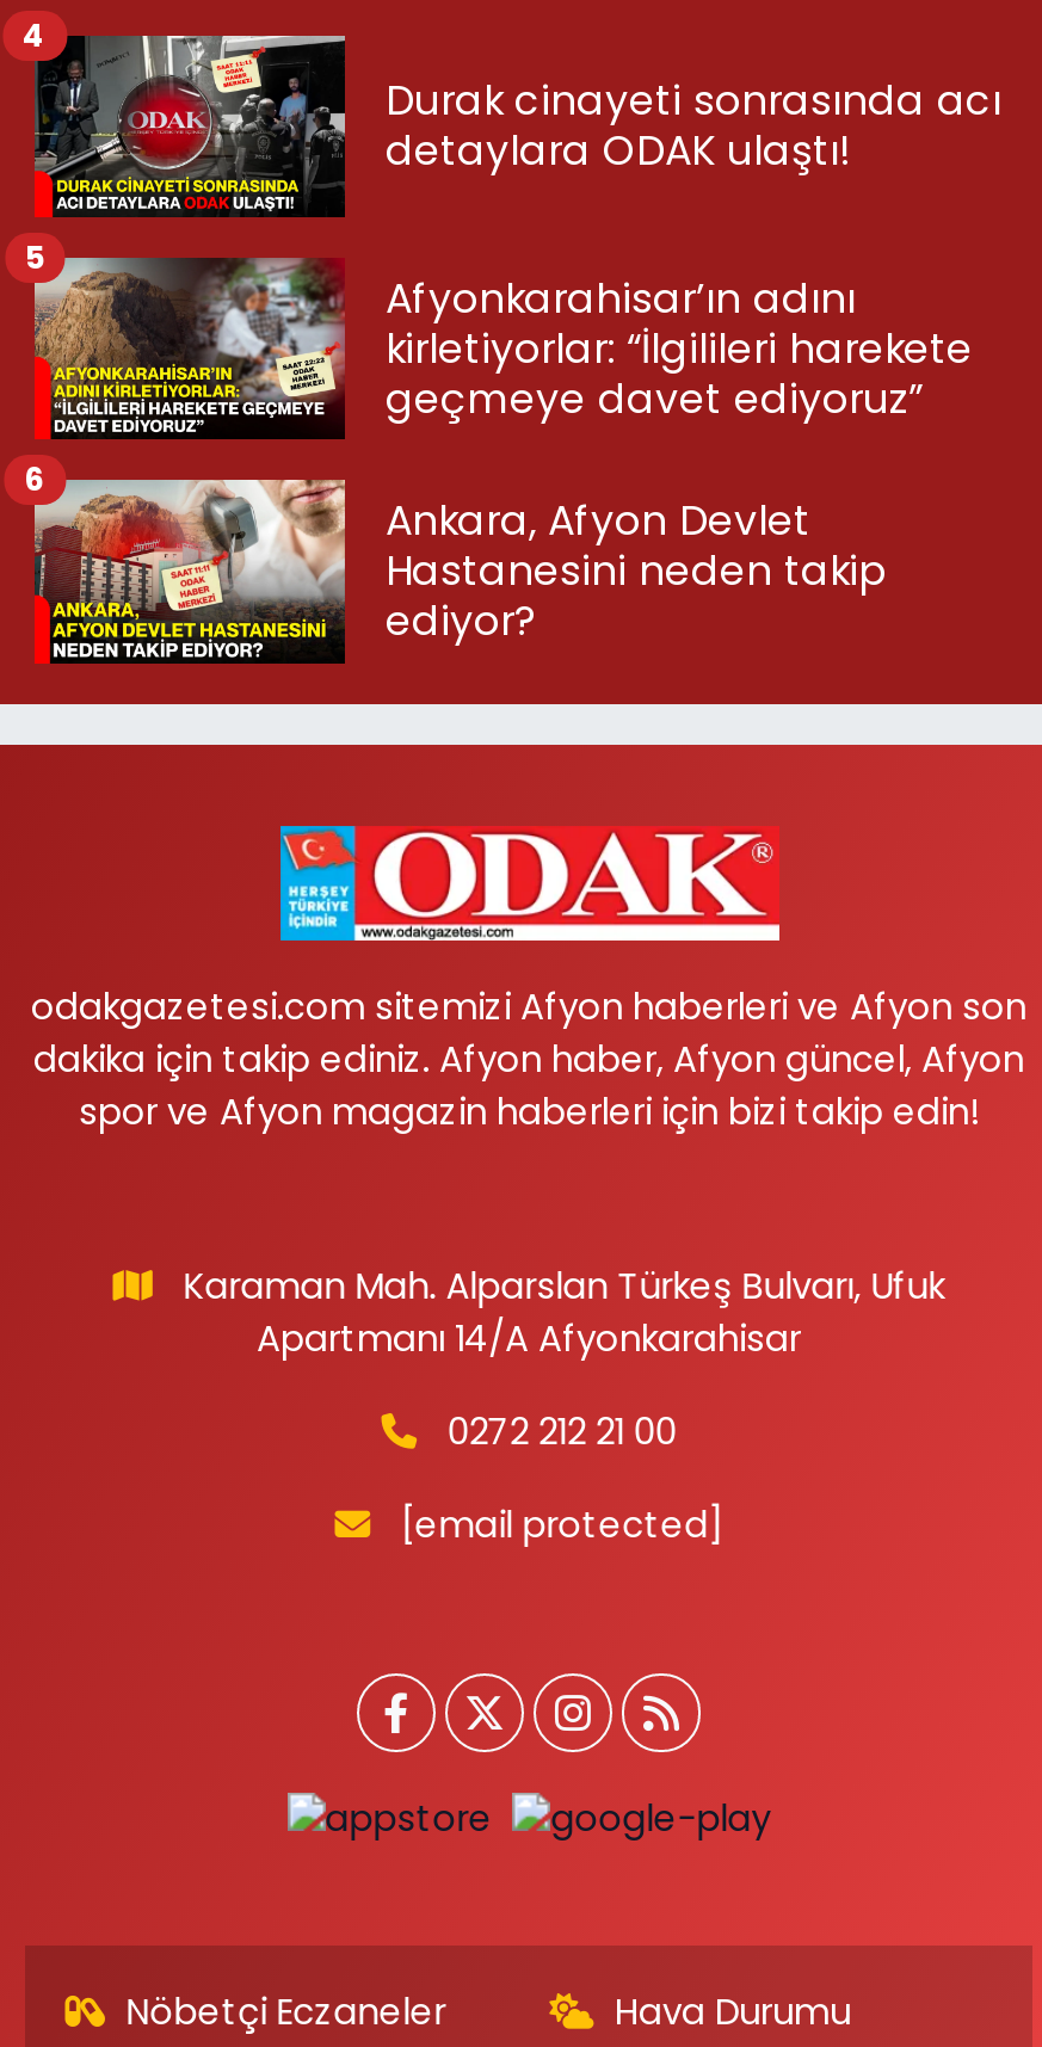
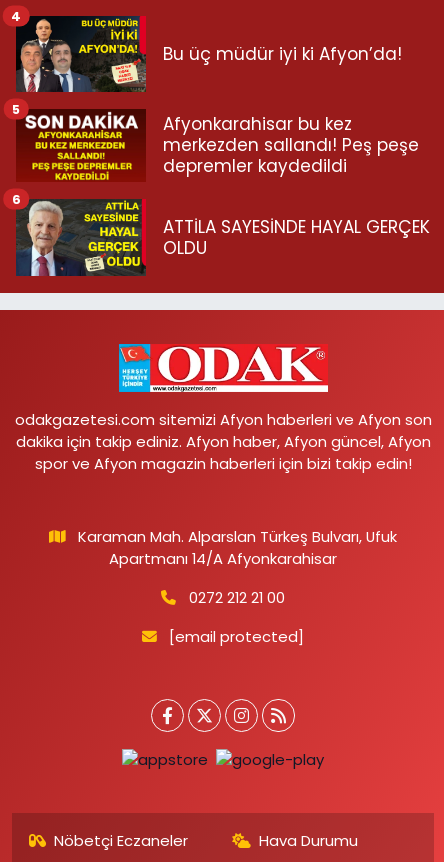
[32,33,1001,220] [image] | Durak cinayeti sonrasında acı | detaylara ODAK ulaştı! -> [15,15,402,93] [image] | Bu üç müdür iyi ki Afyon’da!
[32,255,973,442] [image] | Afyonkarahisar’ın adını | kirletiyorlar: “İlgilileri harekete | geçmeye davet ediyoruz” -> [16,109,419,182] [image] | Afyonkarahisar bu kez | merkezden sallandı! Peş peşe | depremler kaydedildi
[32,477,884,666] [image] | Ankara, Afyon Devlet | Hastanesini neden takip | ediyor? -> [15,198,430,277] [image] | ATTİLA SAYESİNDE HAYAL GERÇEK | OLDU

